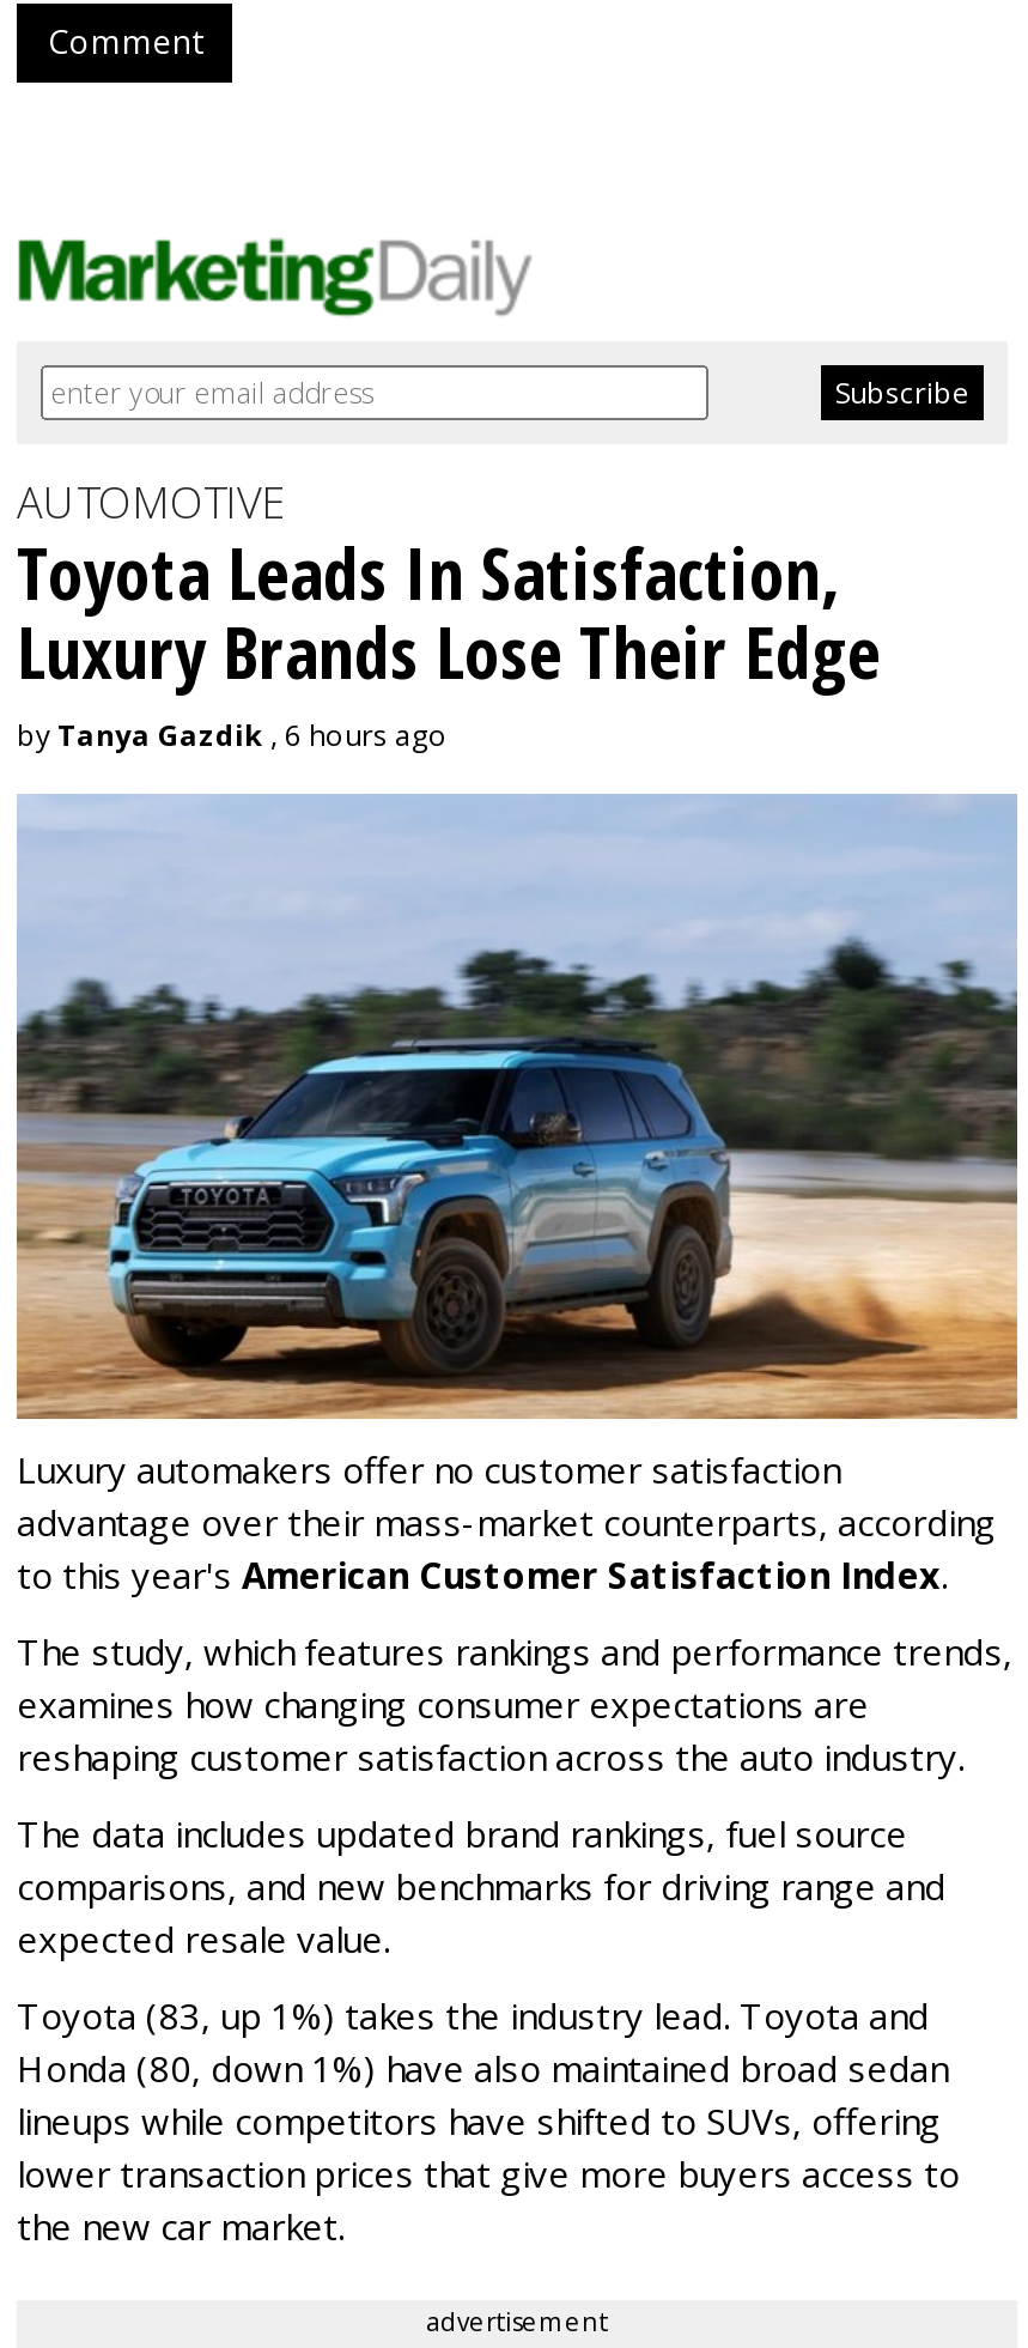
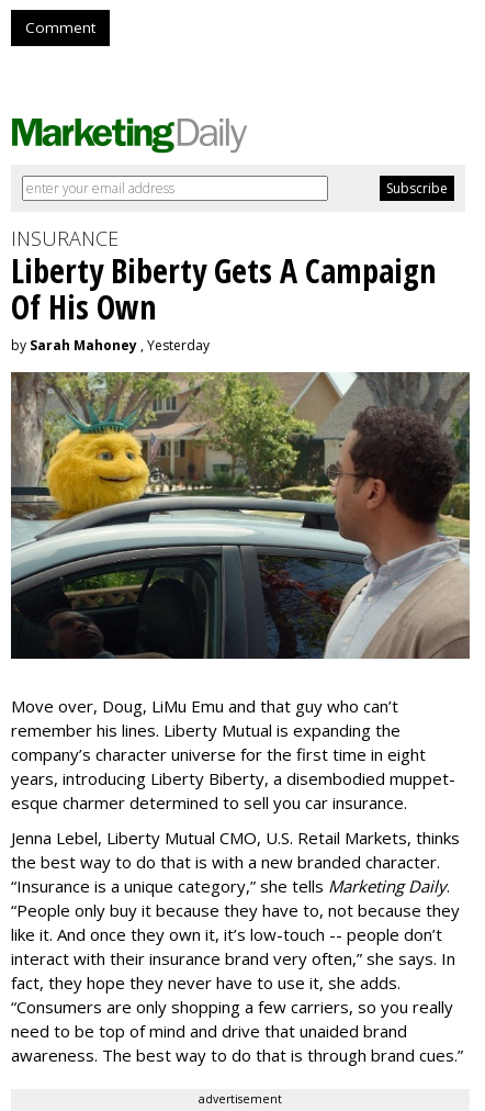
[17,473,881,755] AUTOMOTIVE | Toyota Leads In Satisfaction, | Luxury Brands Lose Their Edge | by Tanya Gazdik, 6 hours ago -> [11,225,436,354] INSURANCE | Liberty Biberty Gets A Campaign | Of His Own | by Sarah Mahoney, Yesterday
[14,794,1017,2250] [image] | Luxury automakers offer no customer satisfaction | advantage over their mass-market counterparts, according | to this year's American Customer Satisfaction Index. | The study, which features rankings and performance trends, | examines how changing consumer expectations are | reshaping customer satisfaction across the auto industry. | The data includes updated brand rankings, fuel source | comparisons, and new benchmarks for driving range and | expected resale value. | Toyota (83, up 1%) takes the industry lead. Toyota and | Honda (80, down 1%) have also maintained broad sedan | lineups while competitors have shifted to SUVs, offering | lower transaction prices that give more buyers access to | the new car market. -> [10,371,471,1066] [image] | Move over, Doug, LiMu Emu and that guy who can’t | remember his lines. Liberty Mutual is expanding the | company’s character universe for the first time in eight | years, introducing Liberty Biberty, a disembodied muppet- | esque charmer determined to sell you car insurance. | Jenna Lebel, Liberty Mutual CMO, U.S. Retail Markets, thinks | the best way to do that is with a new branded character. | “Insurance is a unique category,” she tells Marketing Daily. | “People only buy it because they have to, not because they | like it. And once they own it, it’s low-touch -- people don’t | interact with their insurance brand very often,” she says. In | fact, they hope they never have to use it, she adds. | “Consumers are only shopping a few carriers, so you really | need to be top of mind and drive that unaided brand | awareness. The best way to do that is through brand cues.”

